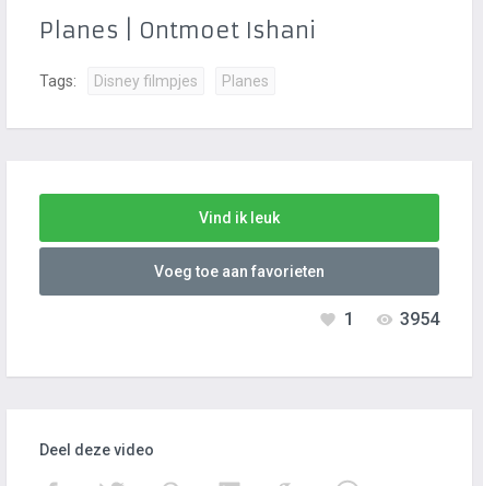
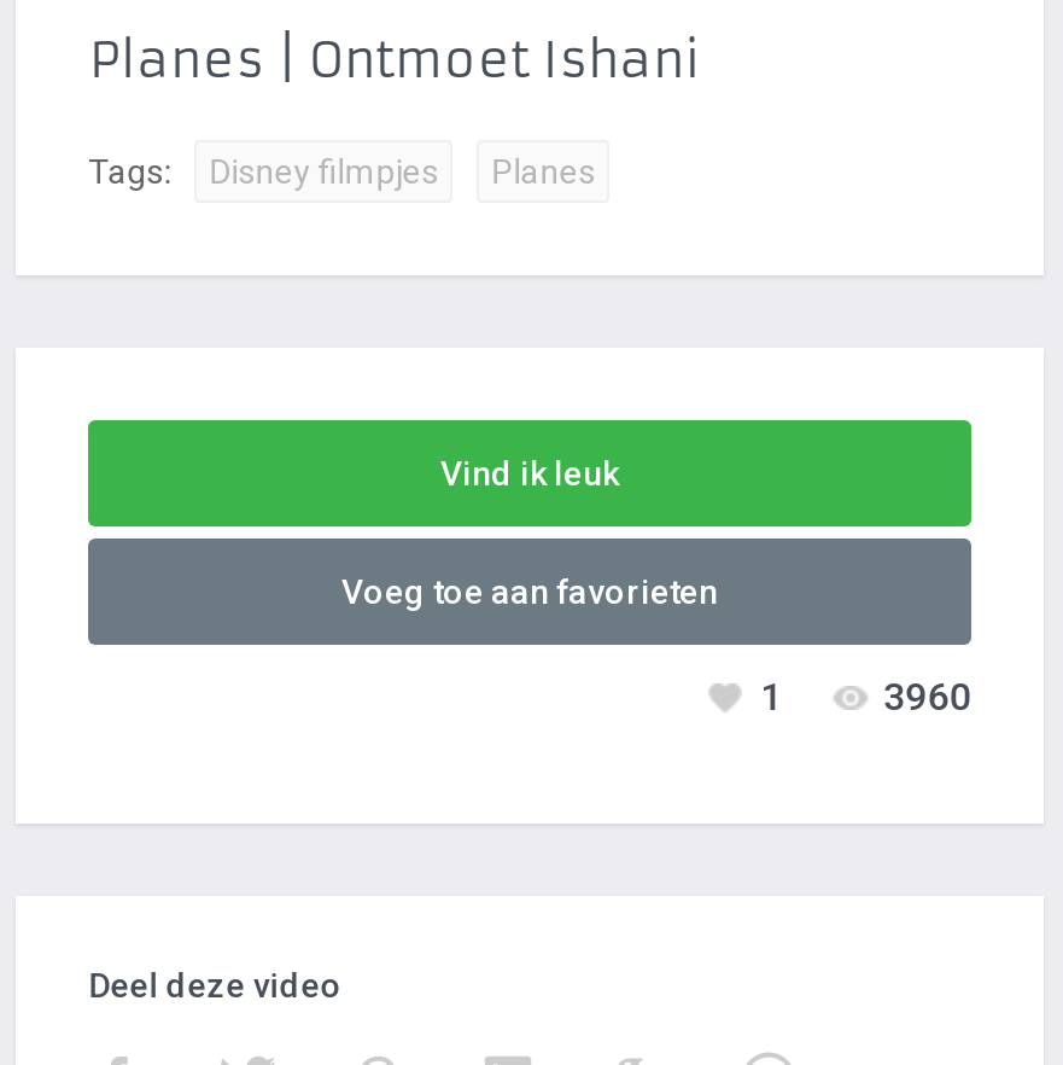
[400,309,439,329] 3954 -> [884,674,971,720] 3960

